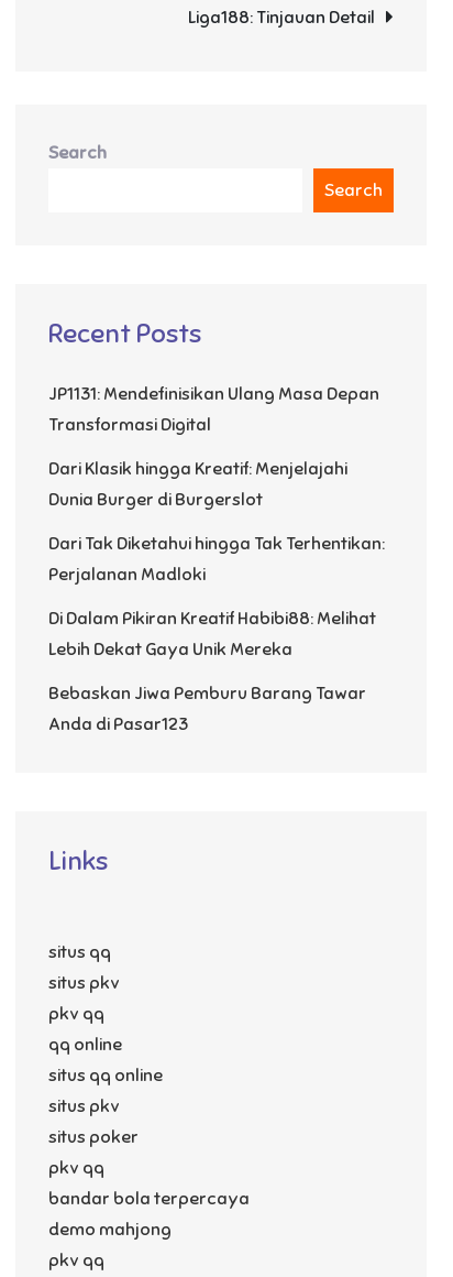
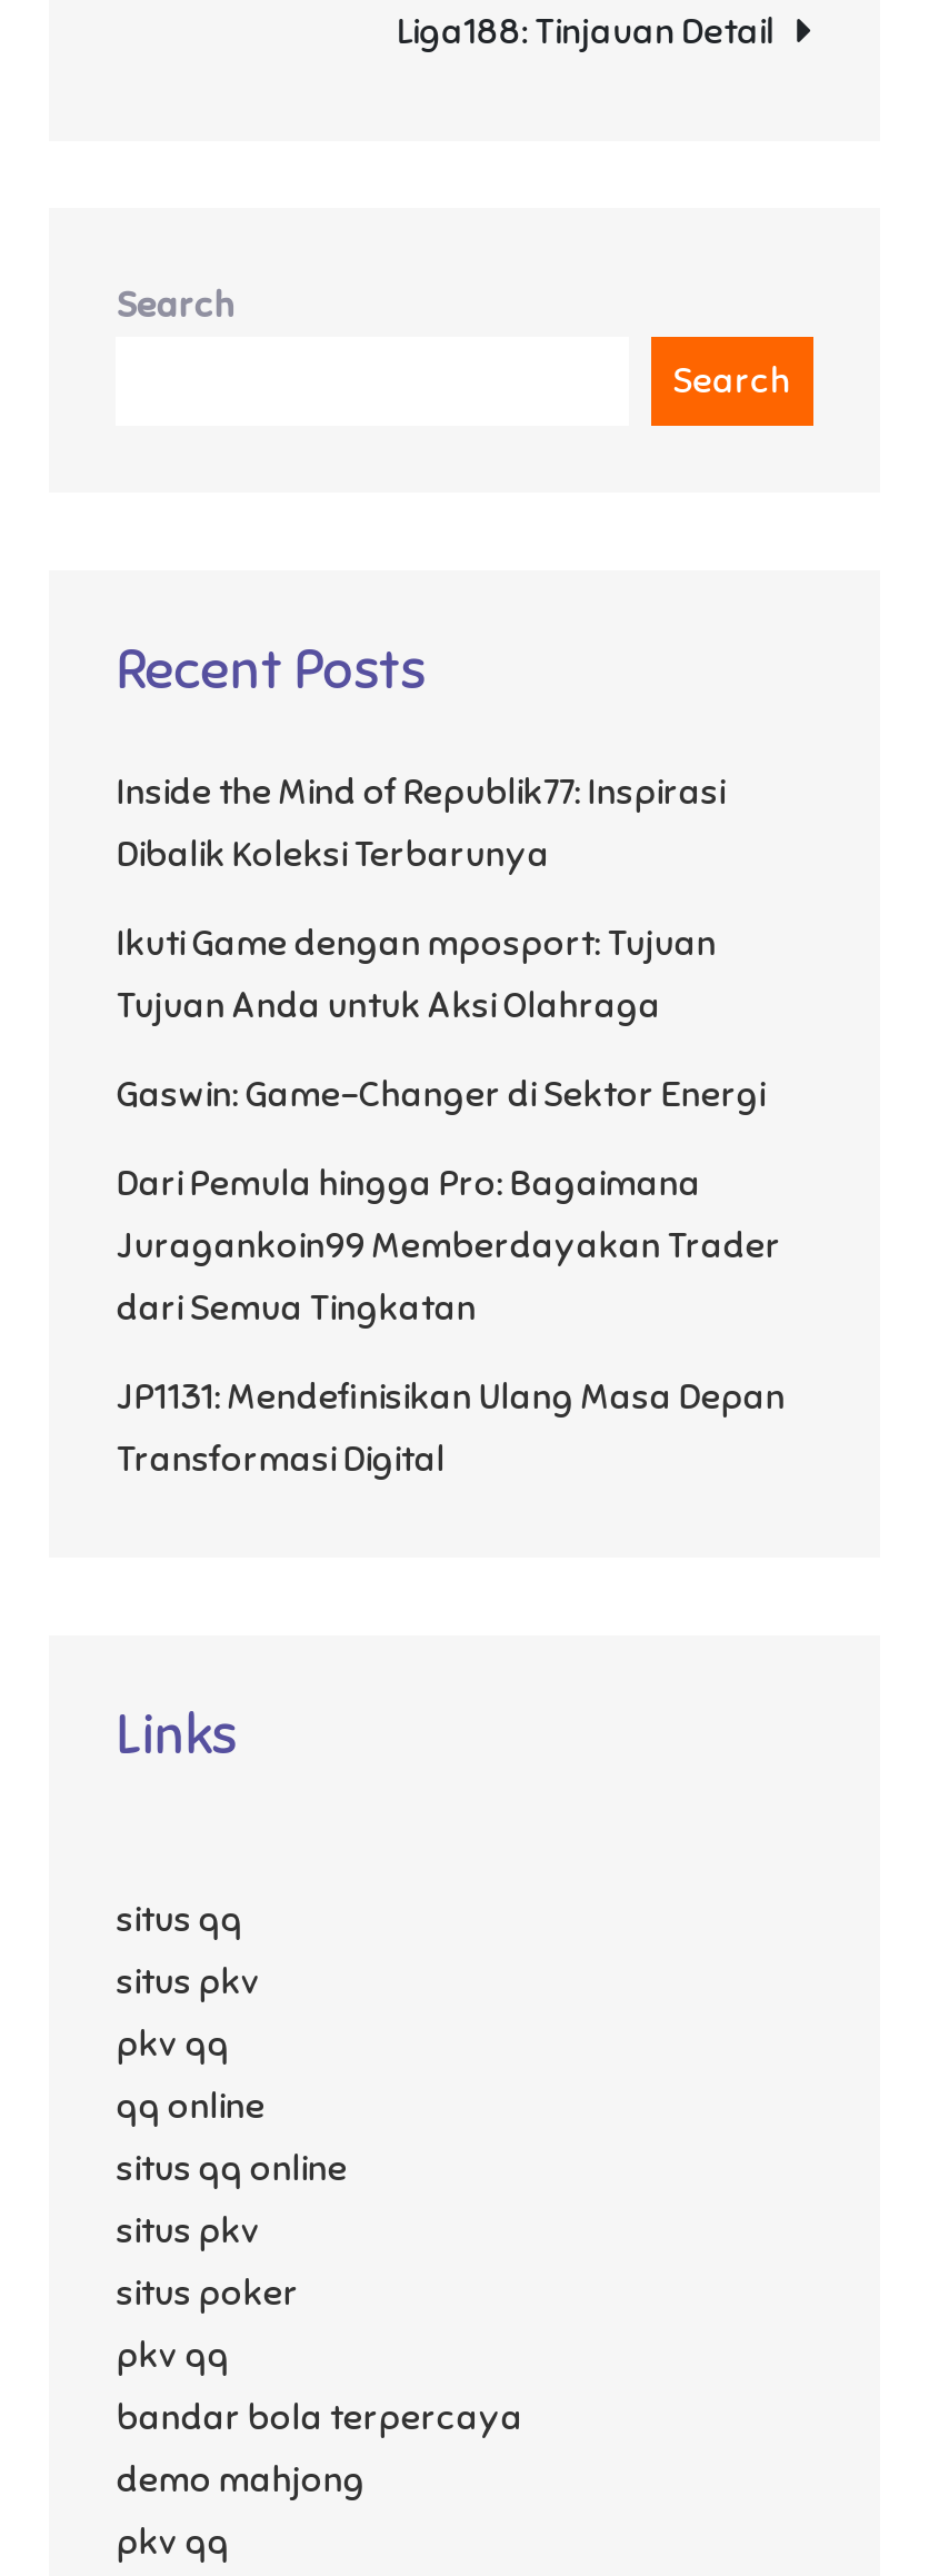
none -> [116,770,781,1331] Inside the Mind of Republik77: Inspirasi | Dibalik Koleksi Terbarunya | Ikuti Game dengan mposport: Tujuan | Tujuan Anda untuk Aksi Olahraga | Gaswin: Game-Changer di Sektor Energi | Dari Pemula hingga Pro: Bagaimana | Juragankoin99 Memberdayakan Trader | dari Semua Tingkatan
moved [49,383,380,436] -> [116,1375,785,1482]: JP1131: Mendefinisikan Ulang Masa Depan | Transformasi Digital
[49,458,385,735] Dari Klasik hingga Kreatif: Menjelajahi | Dunia Burger di Burgerslot | Dari Tak Diketahui hingga Tak Terhentikan: | Perjalanan Madloki | Di Dalam Pikiran Kreatif Habibi88: Melihat | Lebih Dekat Gaya Unik Mereka | Bebaskan Jiwa Pemburu Barang Tawar | Anda di Pasar123 -> none

